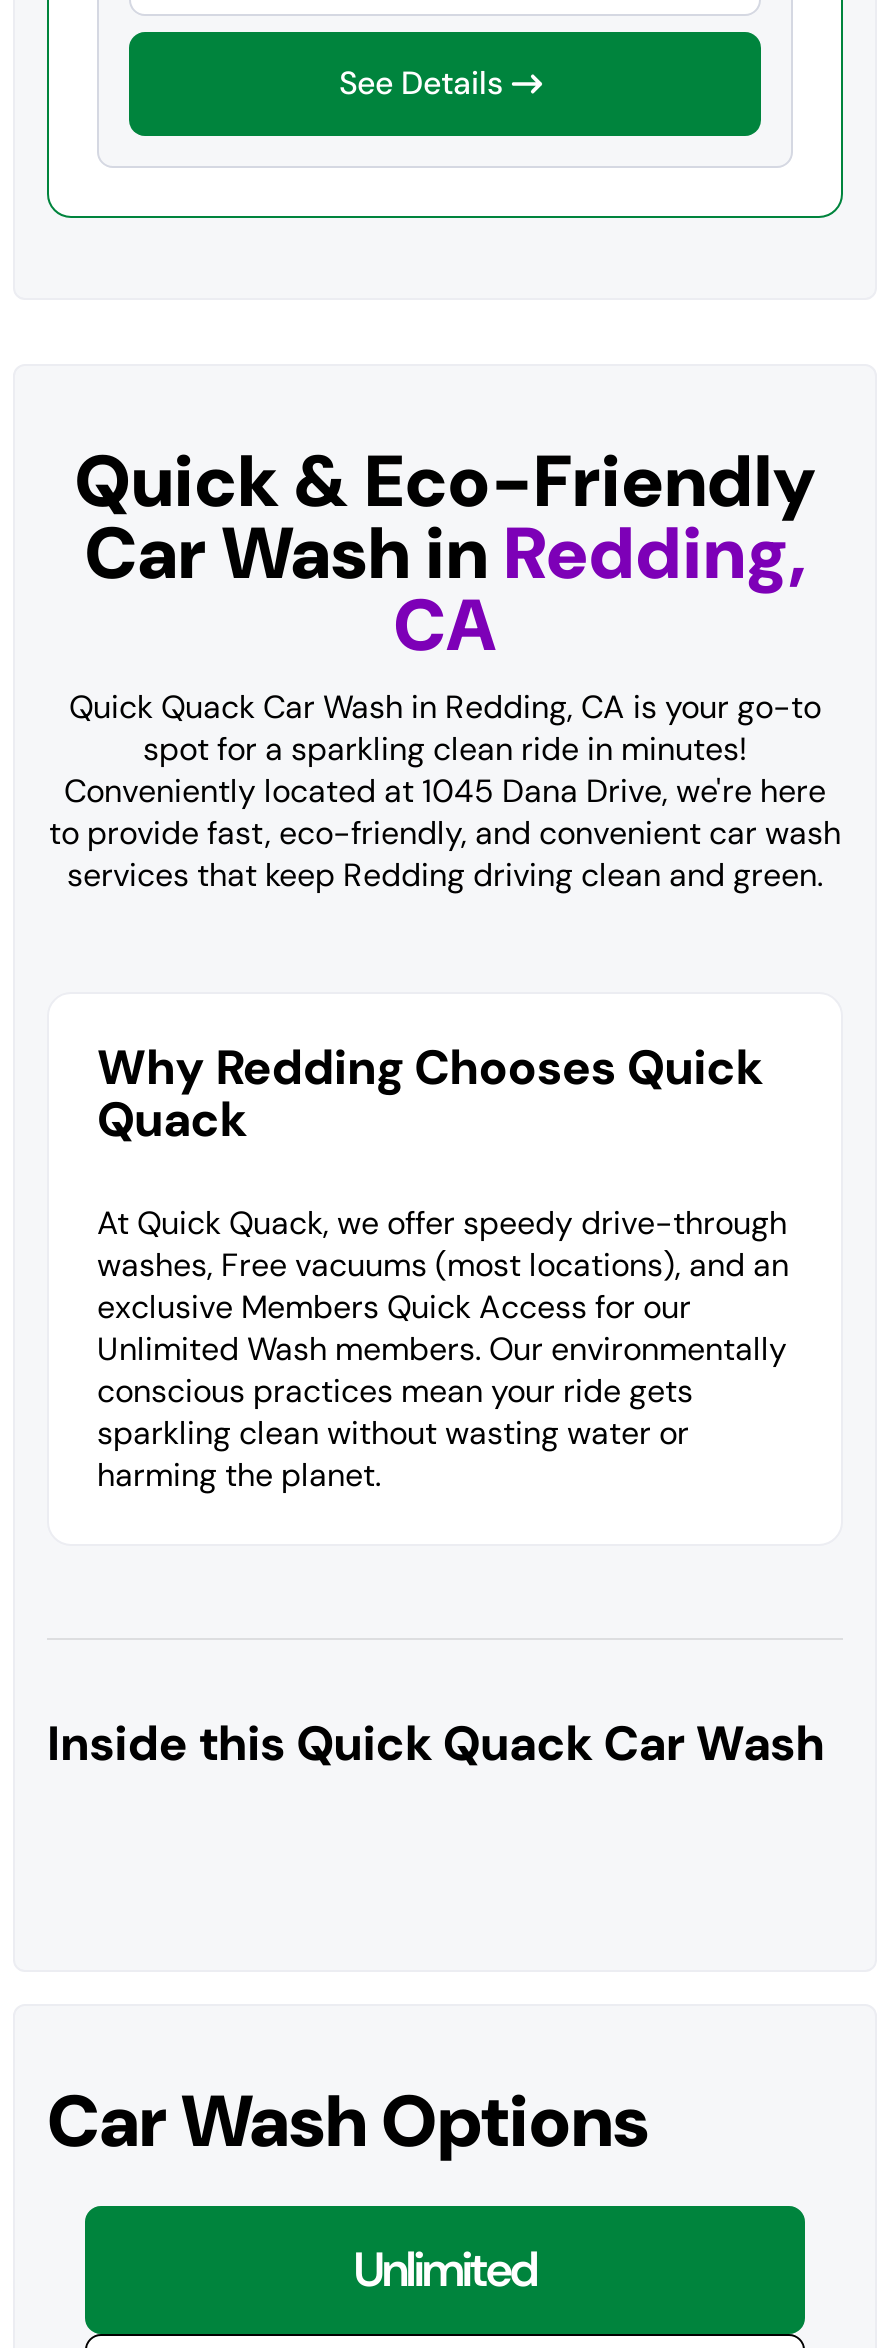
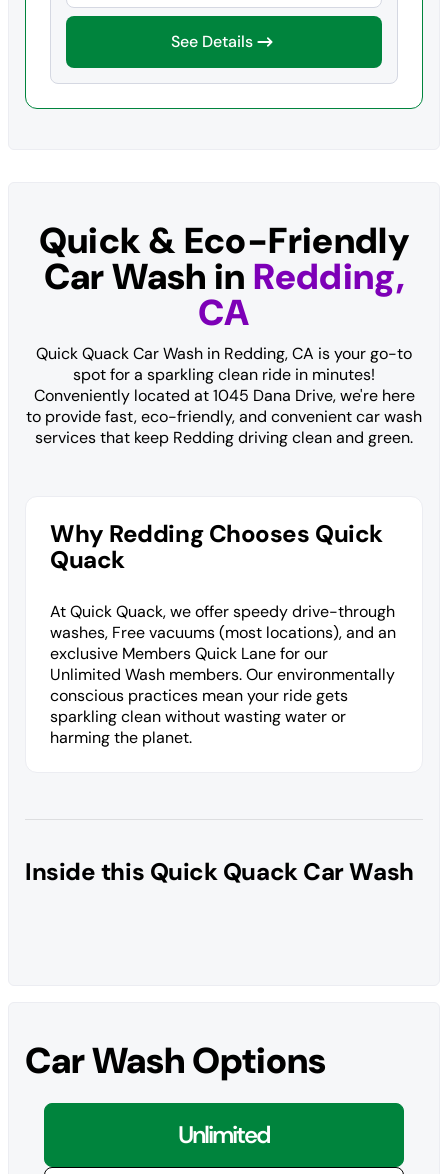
[97,1285,691,1327] exclusive Members Quick Access for our -> [50,643,328,664] exclusive Members Quick Lane for our

